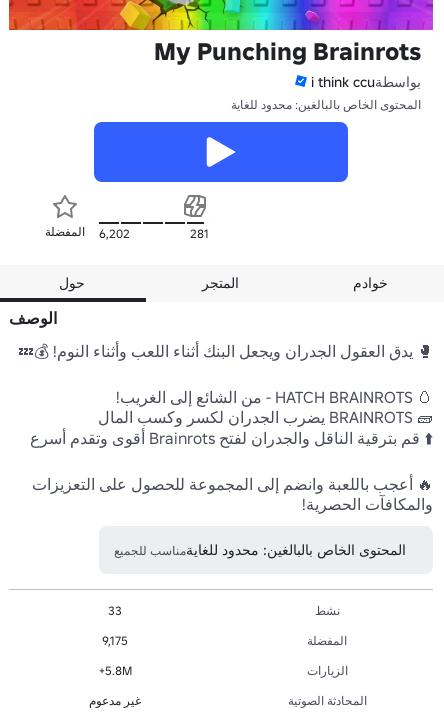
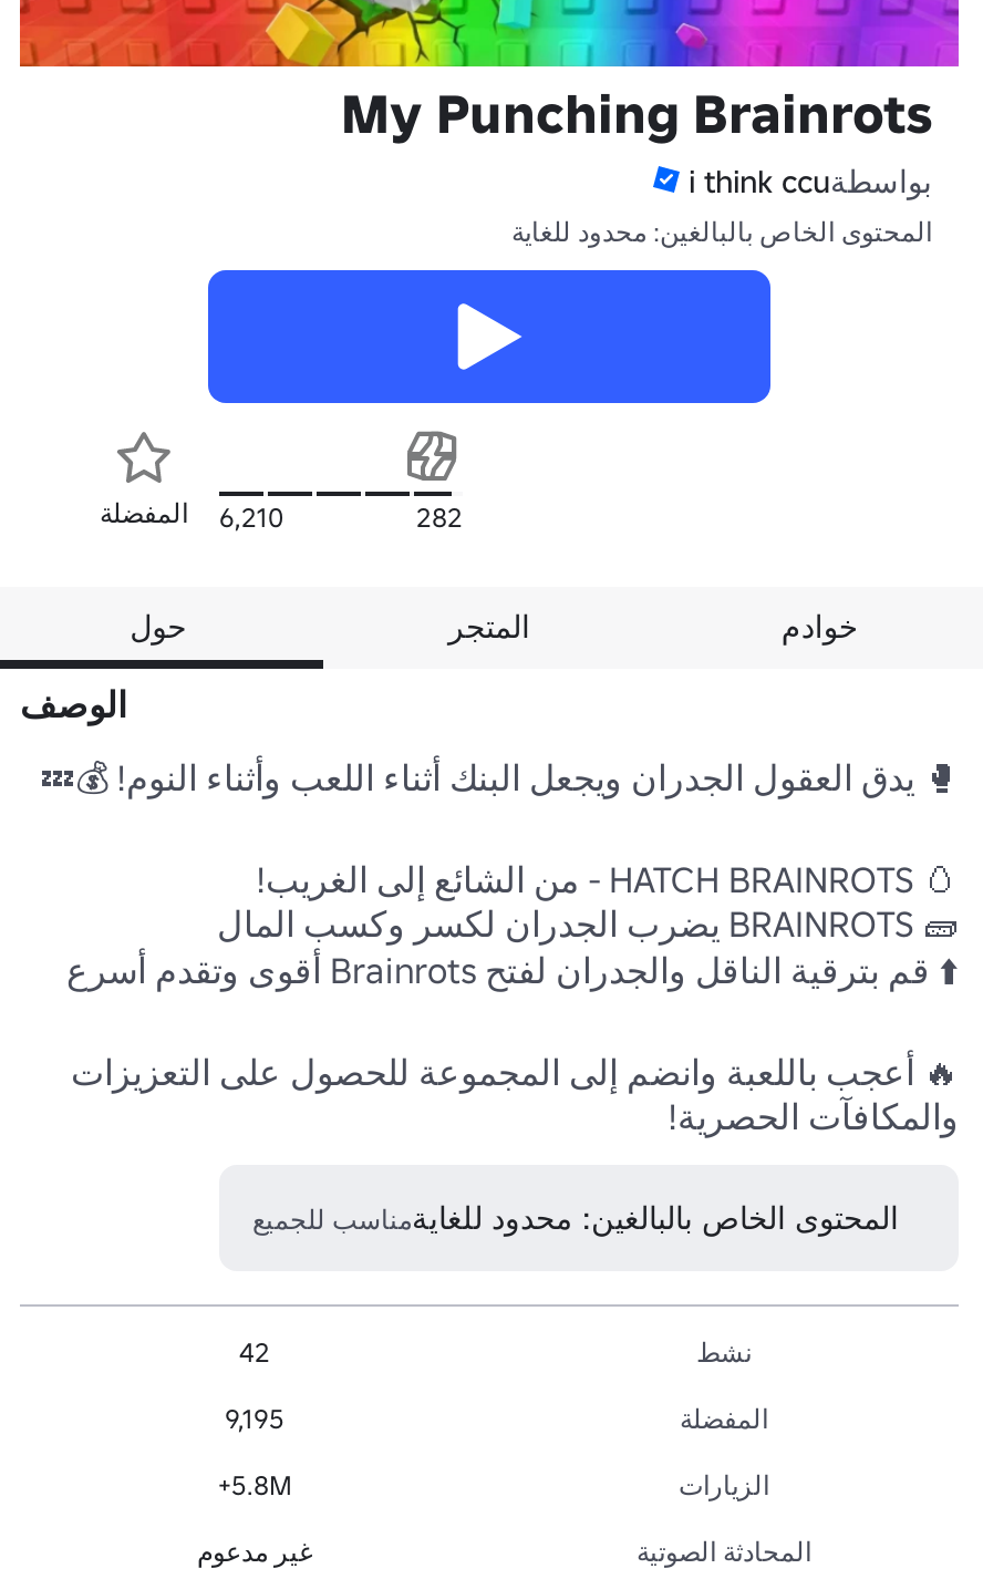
[45,223,130,240] 6,202 المفضلة -> [100,495,283,533] 6,210 المفضلة
[190,225,209,240] 281 -> [416,499,463,533] 282
[108,602,122,617] 33 -> [239,1334,270,1368] 42
[102,632,128,647] 9,175 -> [225,1401,284,1434] 9,195

